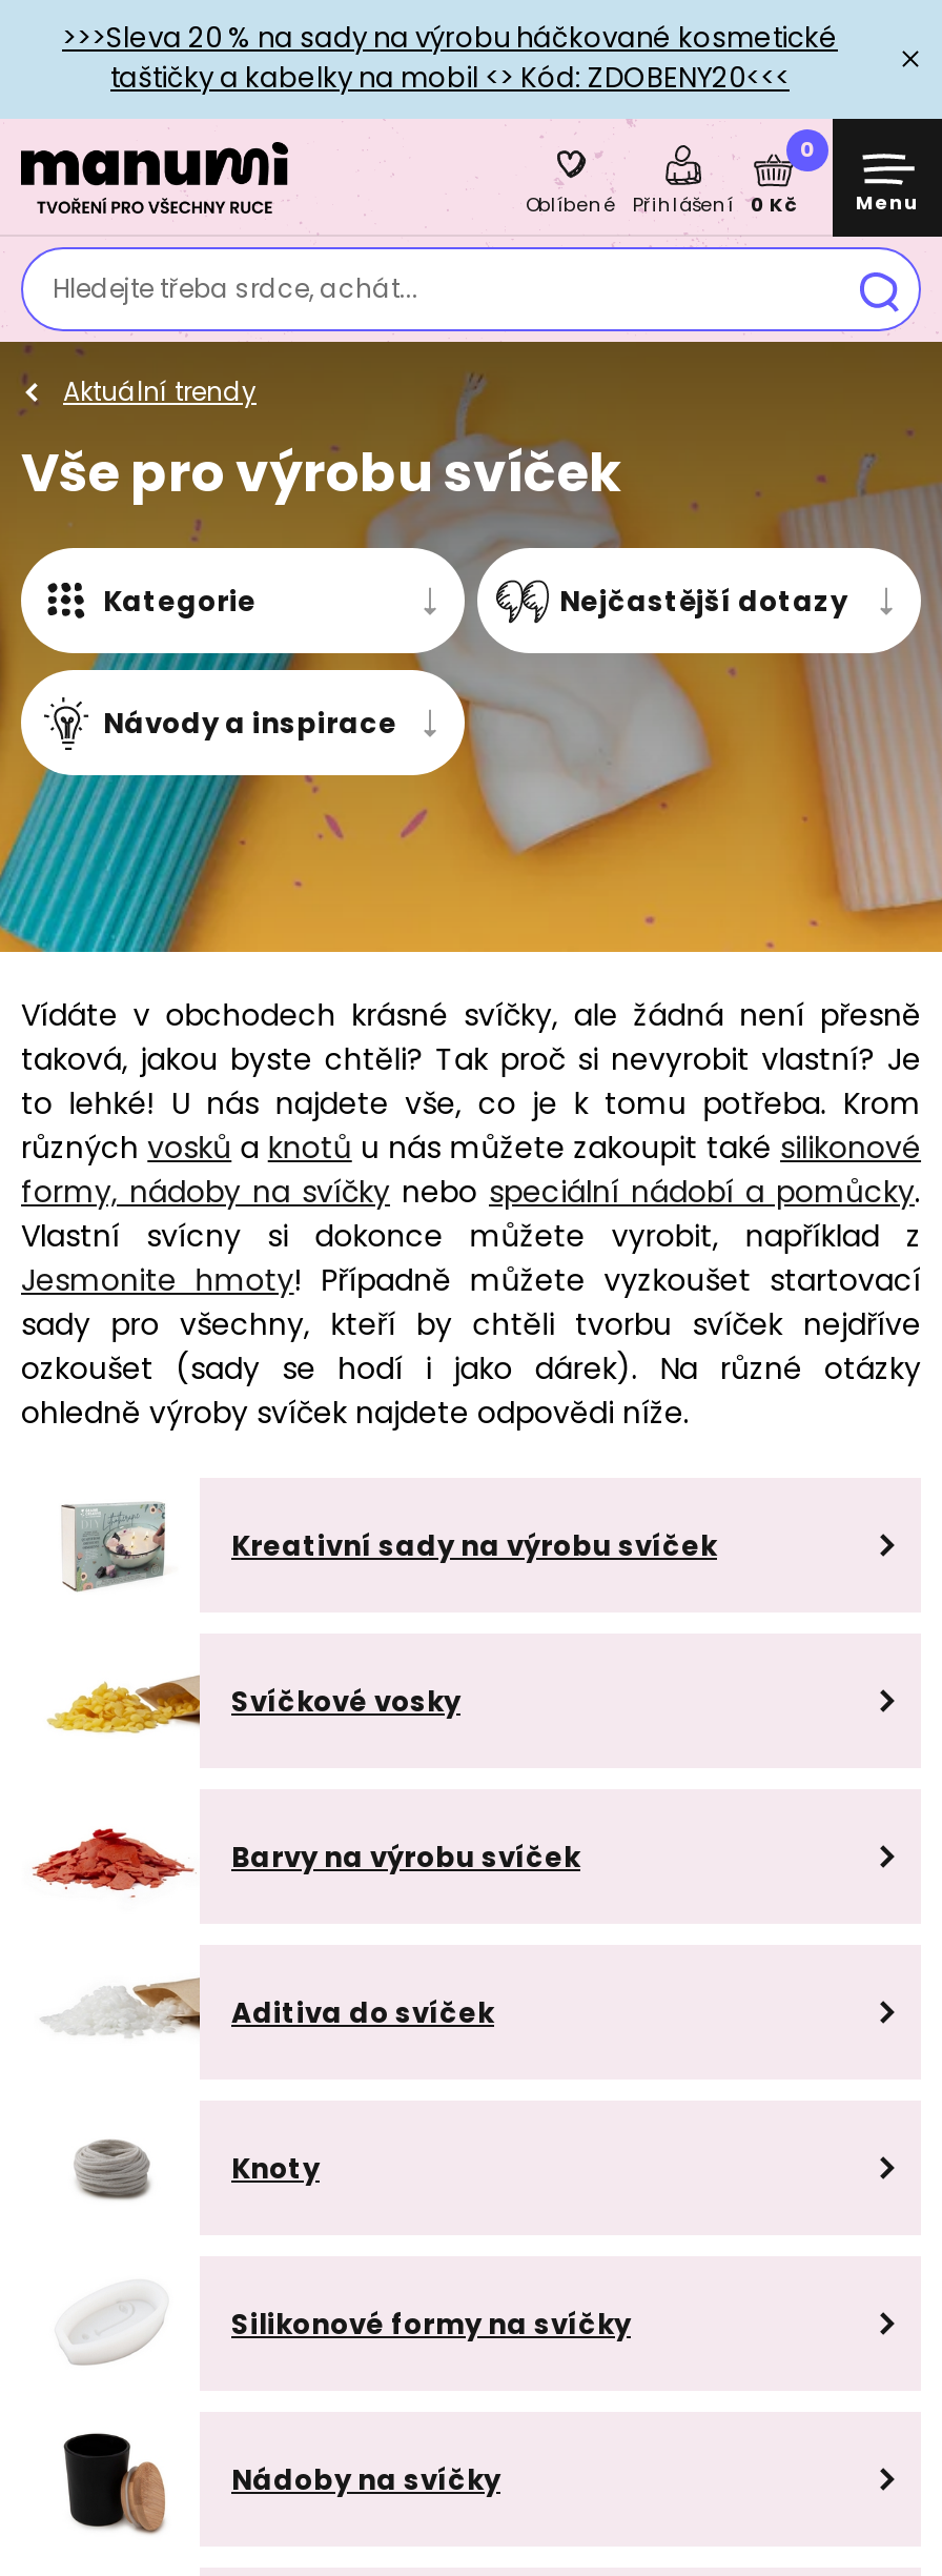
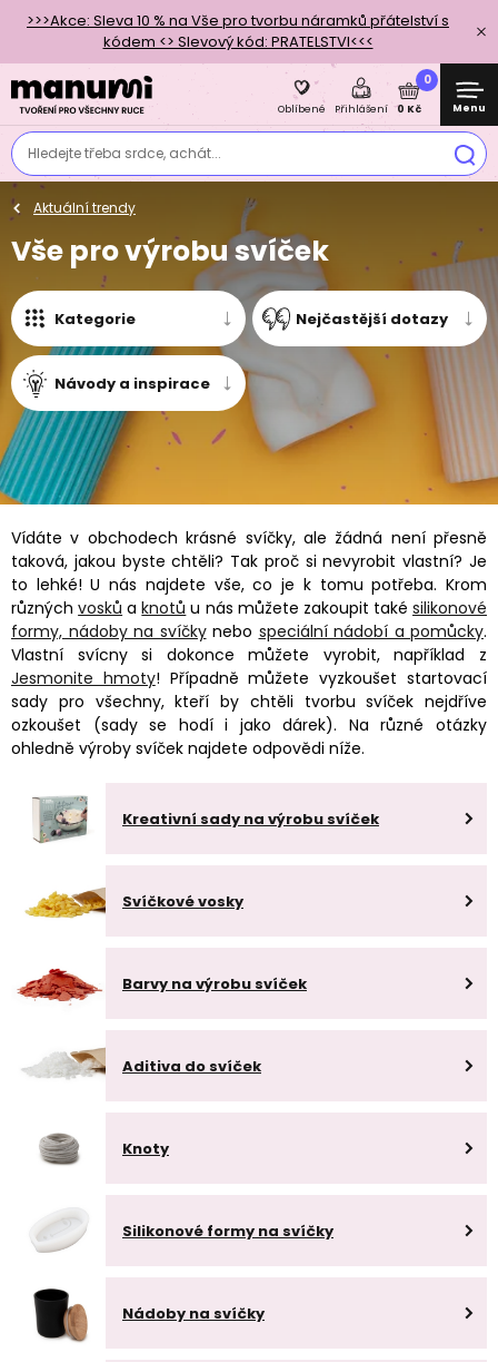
[62,18,838,98] >>>Sleva 20 % na sady na výrobu háčkované kosmetické | taštičky a kabelky na mobil <> Kód: ZDOBENY20<<< -> [27,10,449,52] >>>Akce: Sleva 10 % na Vše pro tvorbu náramků přátelství s | kódem <> Slevový kód: PRATELSTVI<<<

